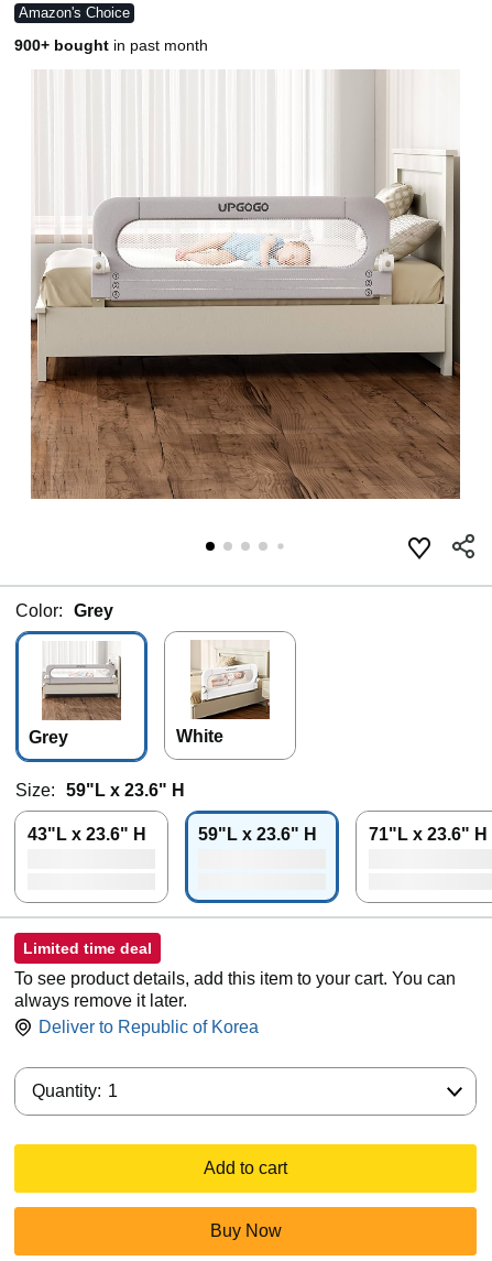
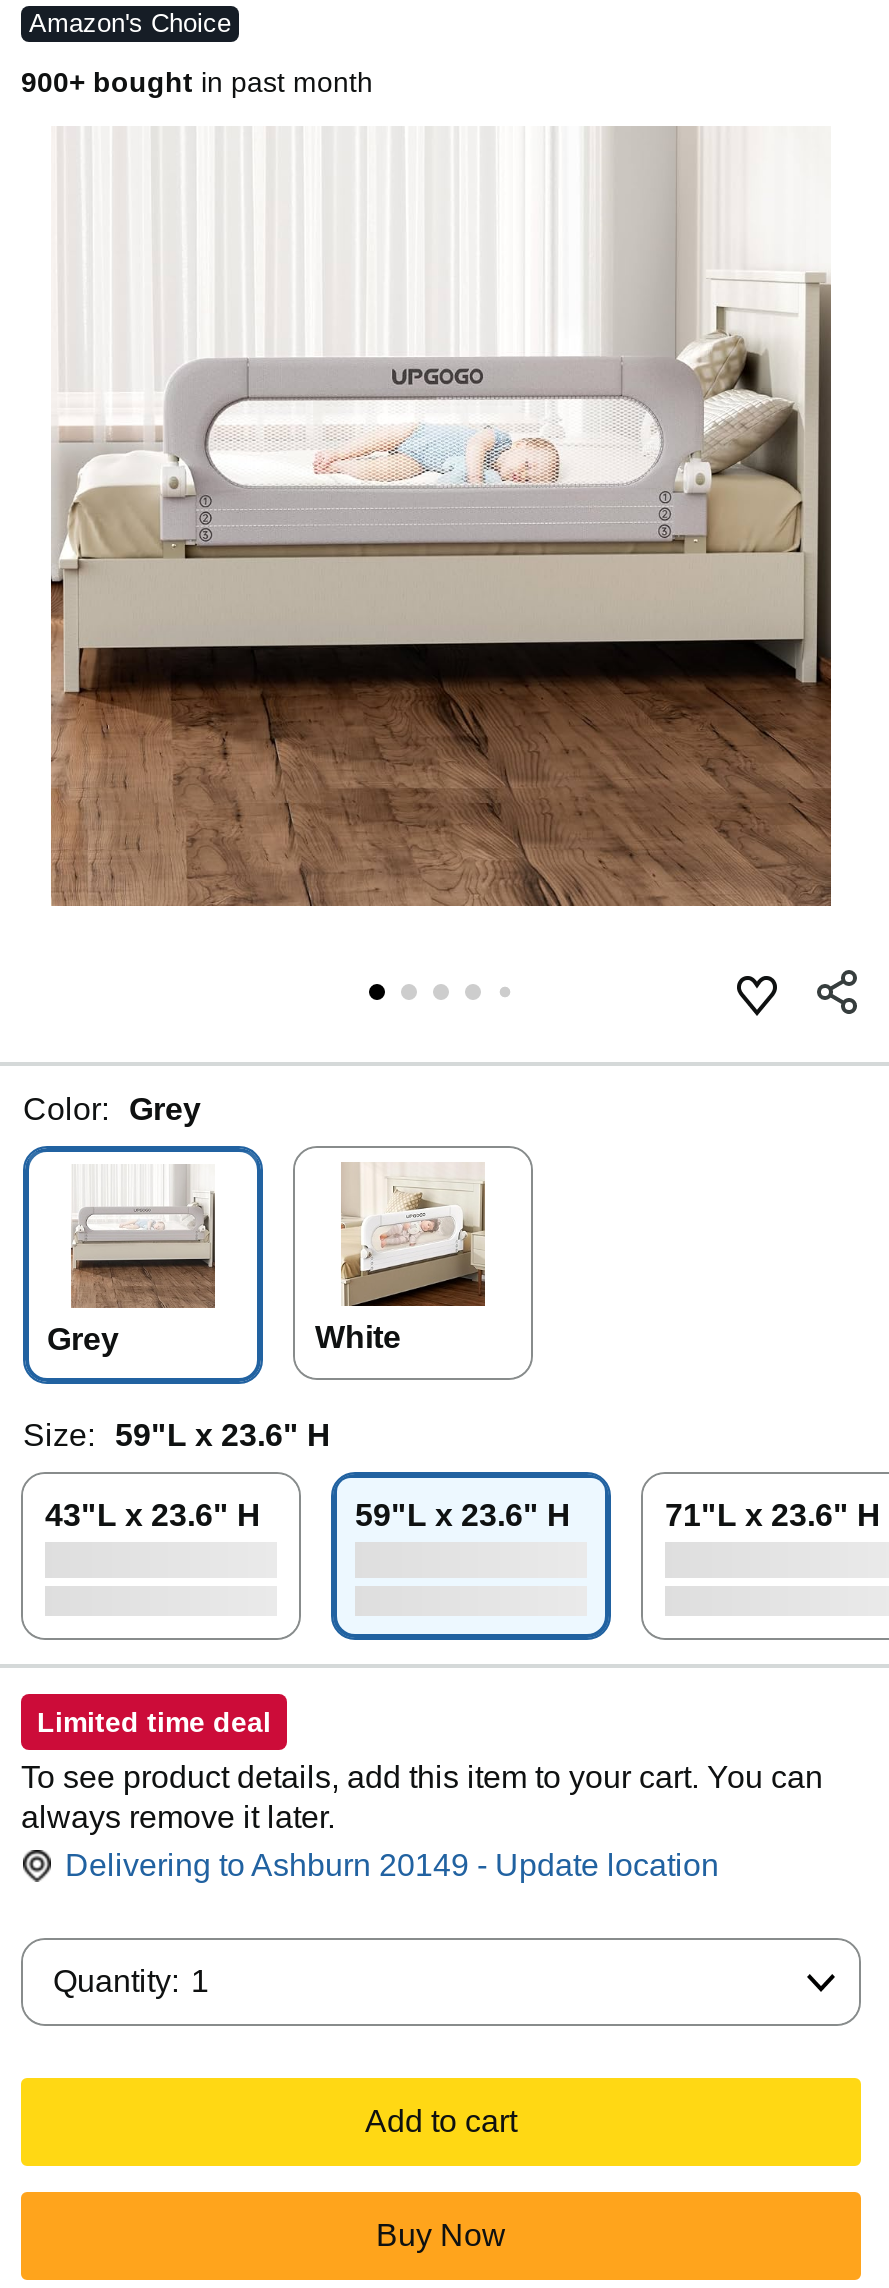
[39,1018,259,1036] Deliver to Republic of Korea -> [65,1848,719,1882] Delivering to Ashburn 20149 - Update location

